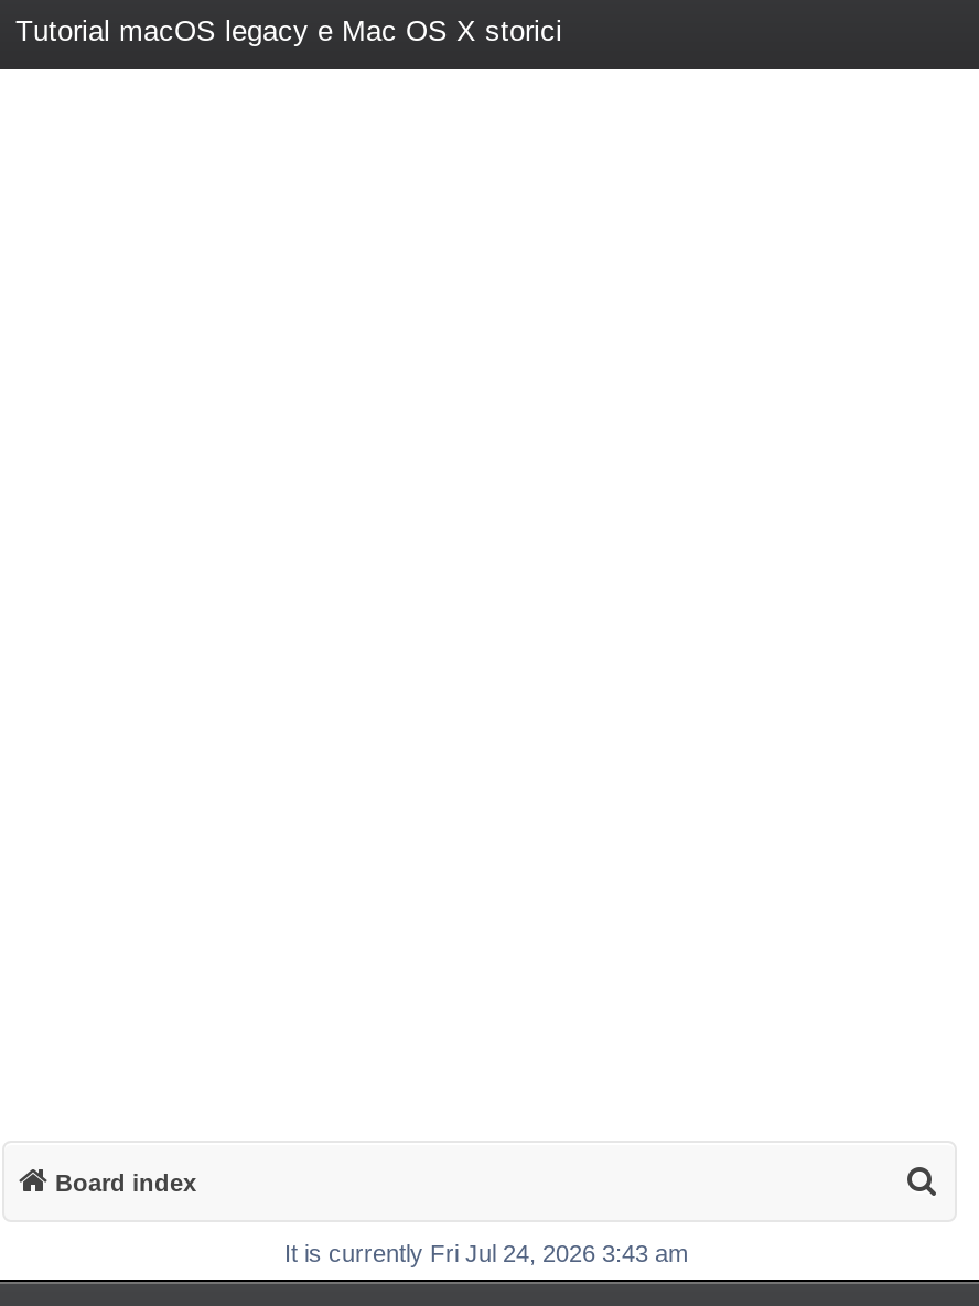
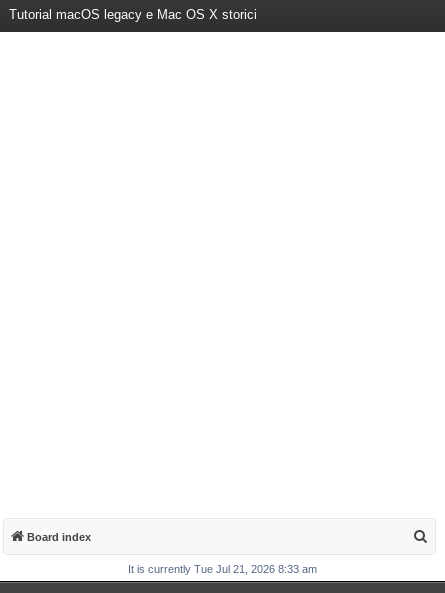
[284,1240,688,1266] It is currently Fri Jul 24, 2026 3:43 am -> [128,563,317,575] It is currently Tue Jul 21, 2026 8:33 am

